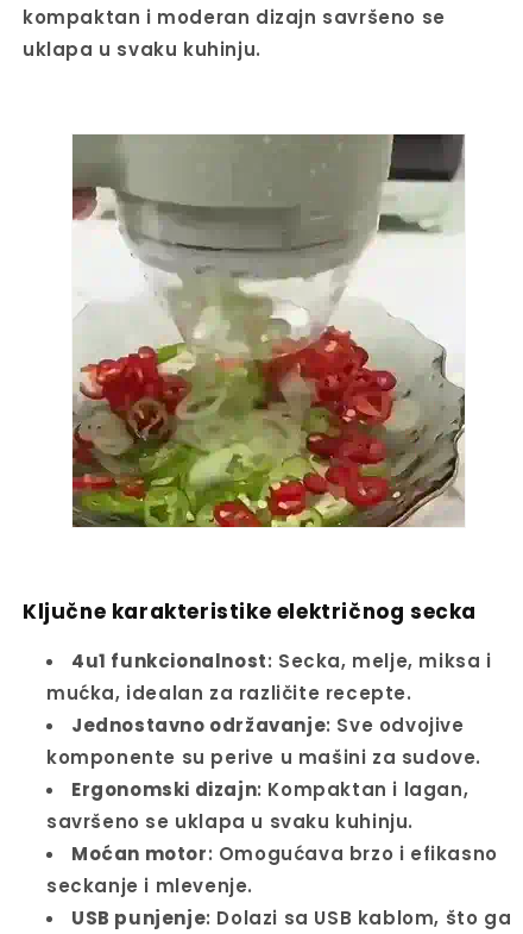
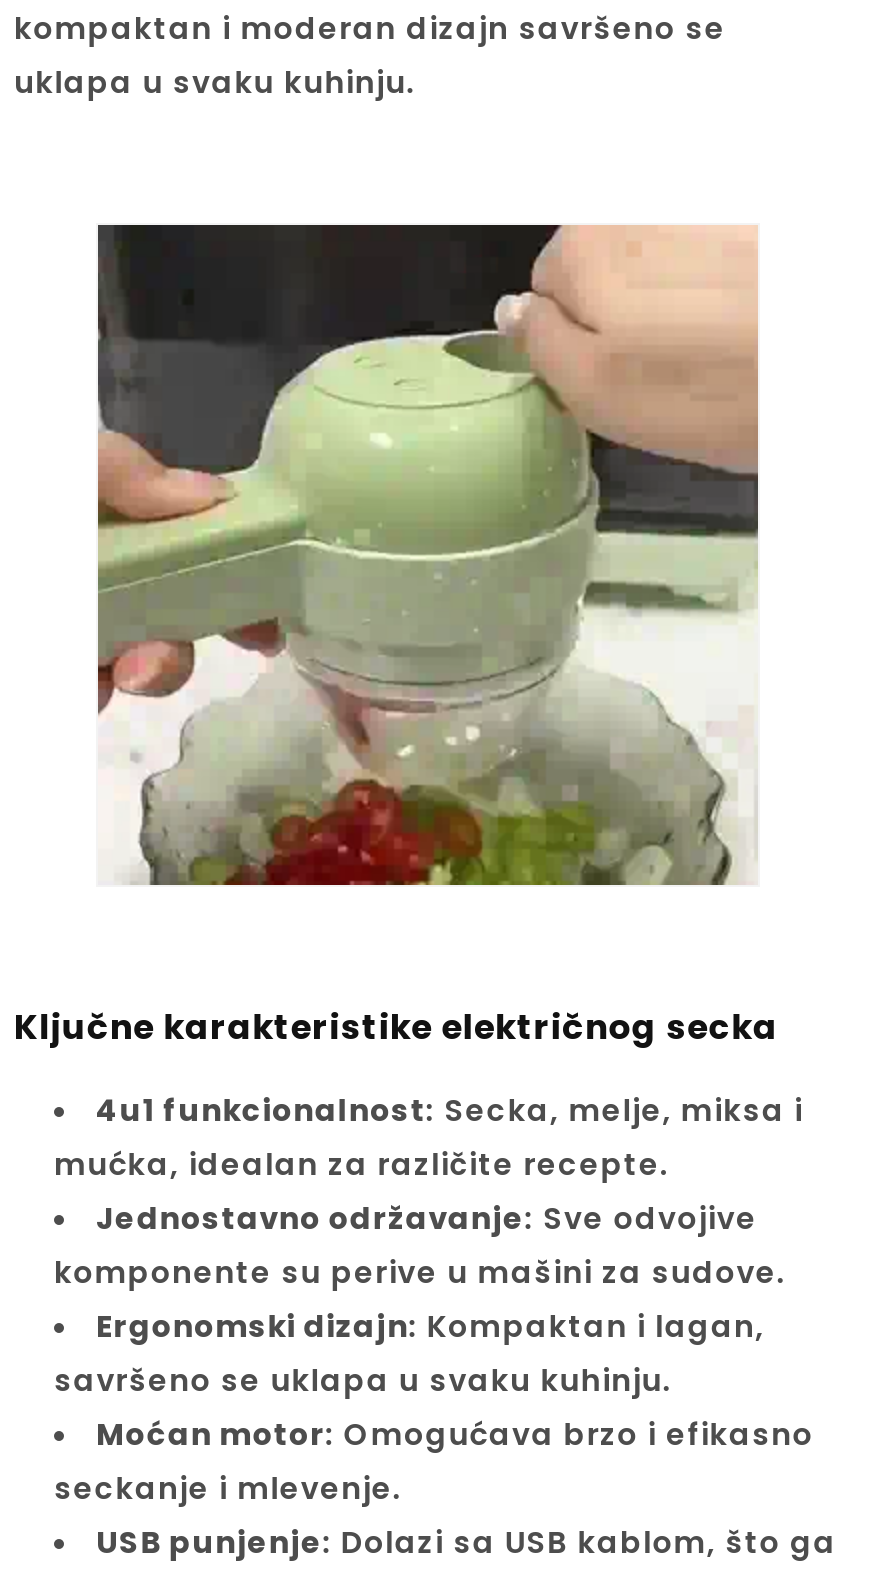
[71,133,466,528] [image] -> [96,224,760,888] [image]

